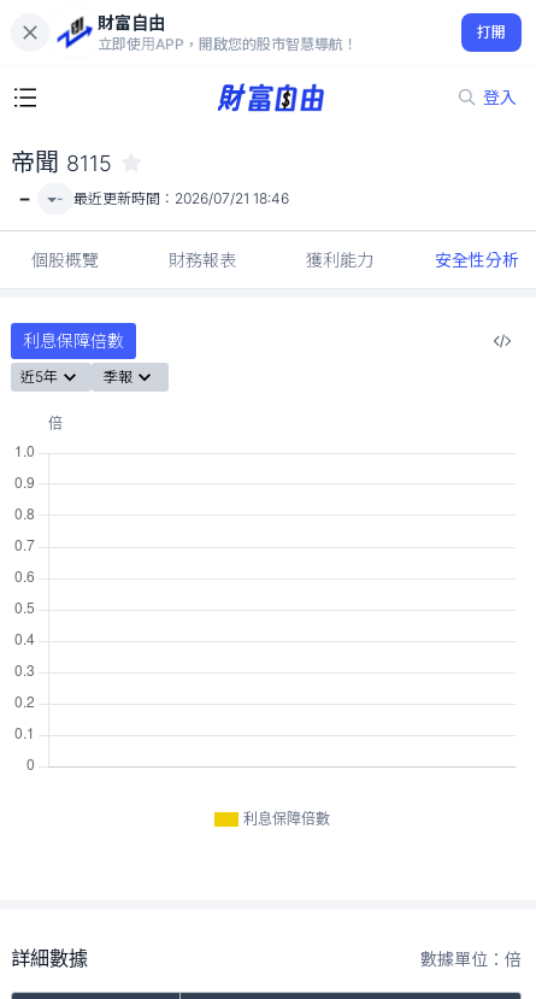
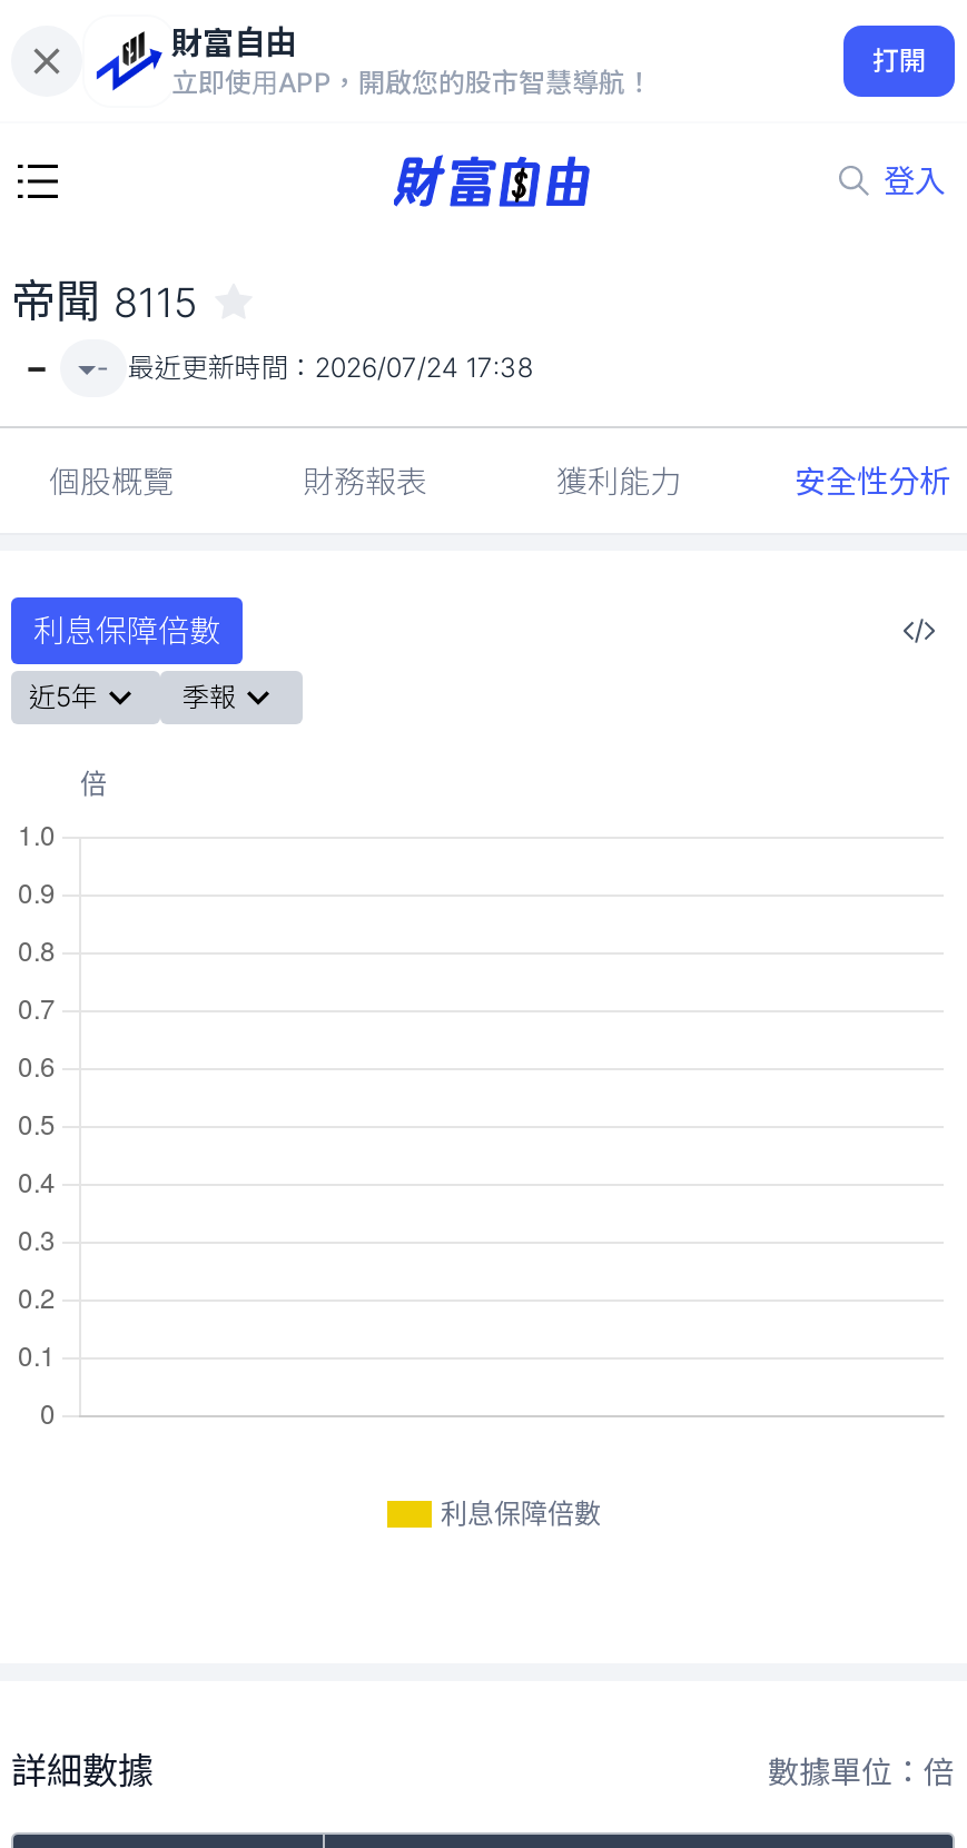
[57,189,290,207] - 最近更新時間：2026/07/21 18:46 -> [97,350,533,384] - 最近更新時間：2026/07/24 17:38

